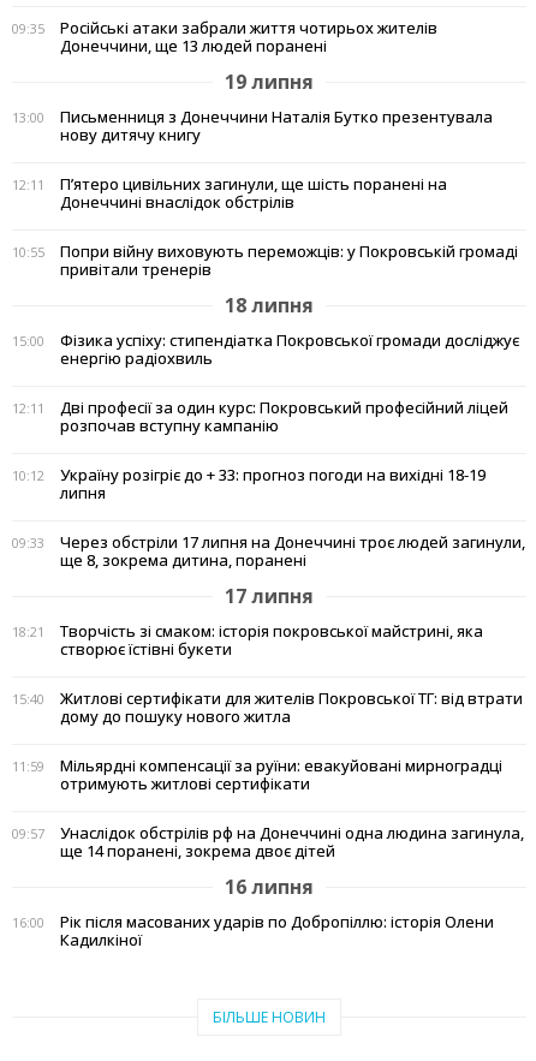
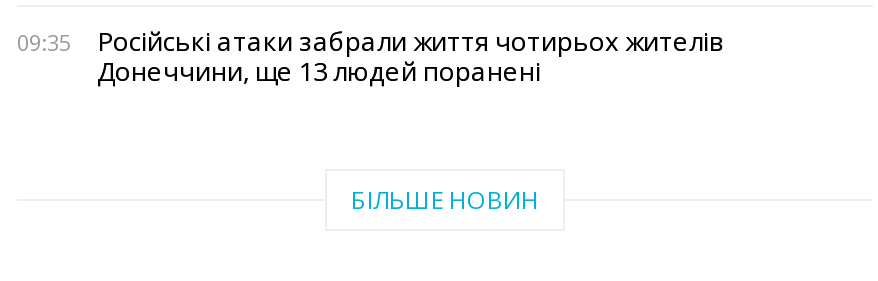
[12,68,525,950] 19 липня | 13:00 | Письменниця з Донеччини Наталія Бутко презентувала | нову дитячу книгу | 12:11 | П’ятеро цивільних загинули, ще шість поранені на | Донеччині внаслідок обстрілів | 10:55 | Попри війну виховують переможців: у Покровській громаді | привітали тренерів | 18 липня | 15:00 | Фізика успіху: стипендіатка Покровської громади досліджує | енергію радіохвиль | 12:11 | Дві професії за один курс: Покровський професійний ліцей | розпочав вступну кампанію | 10:12 | Україну розігріє до + 33: прогноз погоди на вихідні 18-19 | липня | 09:33 | Через обстріли 17 липня на Донеччині троє людей загинули, | ще 8, зокрема дитина, поранені | 17 липня | 18:21 | Творчість зі смаком: історія покровської майстрині, яка | створює їстівні букети | 15:40 | Житлові сертифікати для жителів Покровської ТГ: від втрати | дому до пошуку нового житла | 11:59 | Мільярдні компенсації за руїни: евакуйовані мирноградці | отримують житлові сертифікати | 09:57 | Унаслідок обстрілів рф на Донеччині одна людина загинула, | ще 14 поранені, зокрема двоє дітей | 16 липня | 16:00 | Рік після масованих ударів по Добропіллю: історія Олени | Кадилкіної -> none

